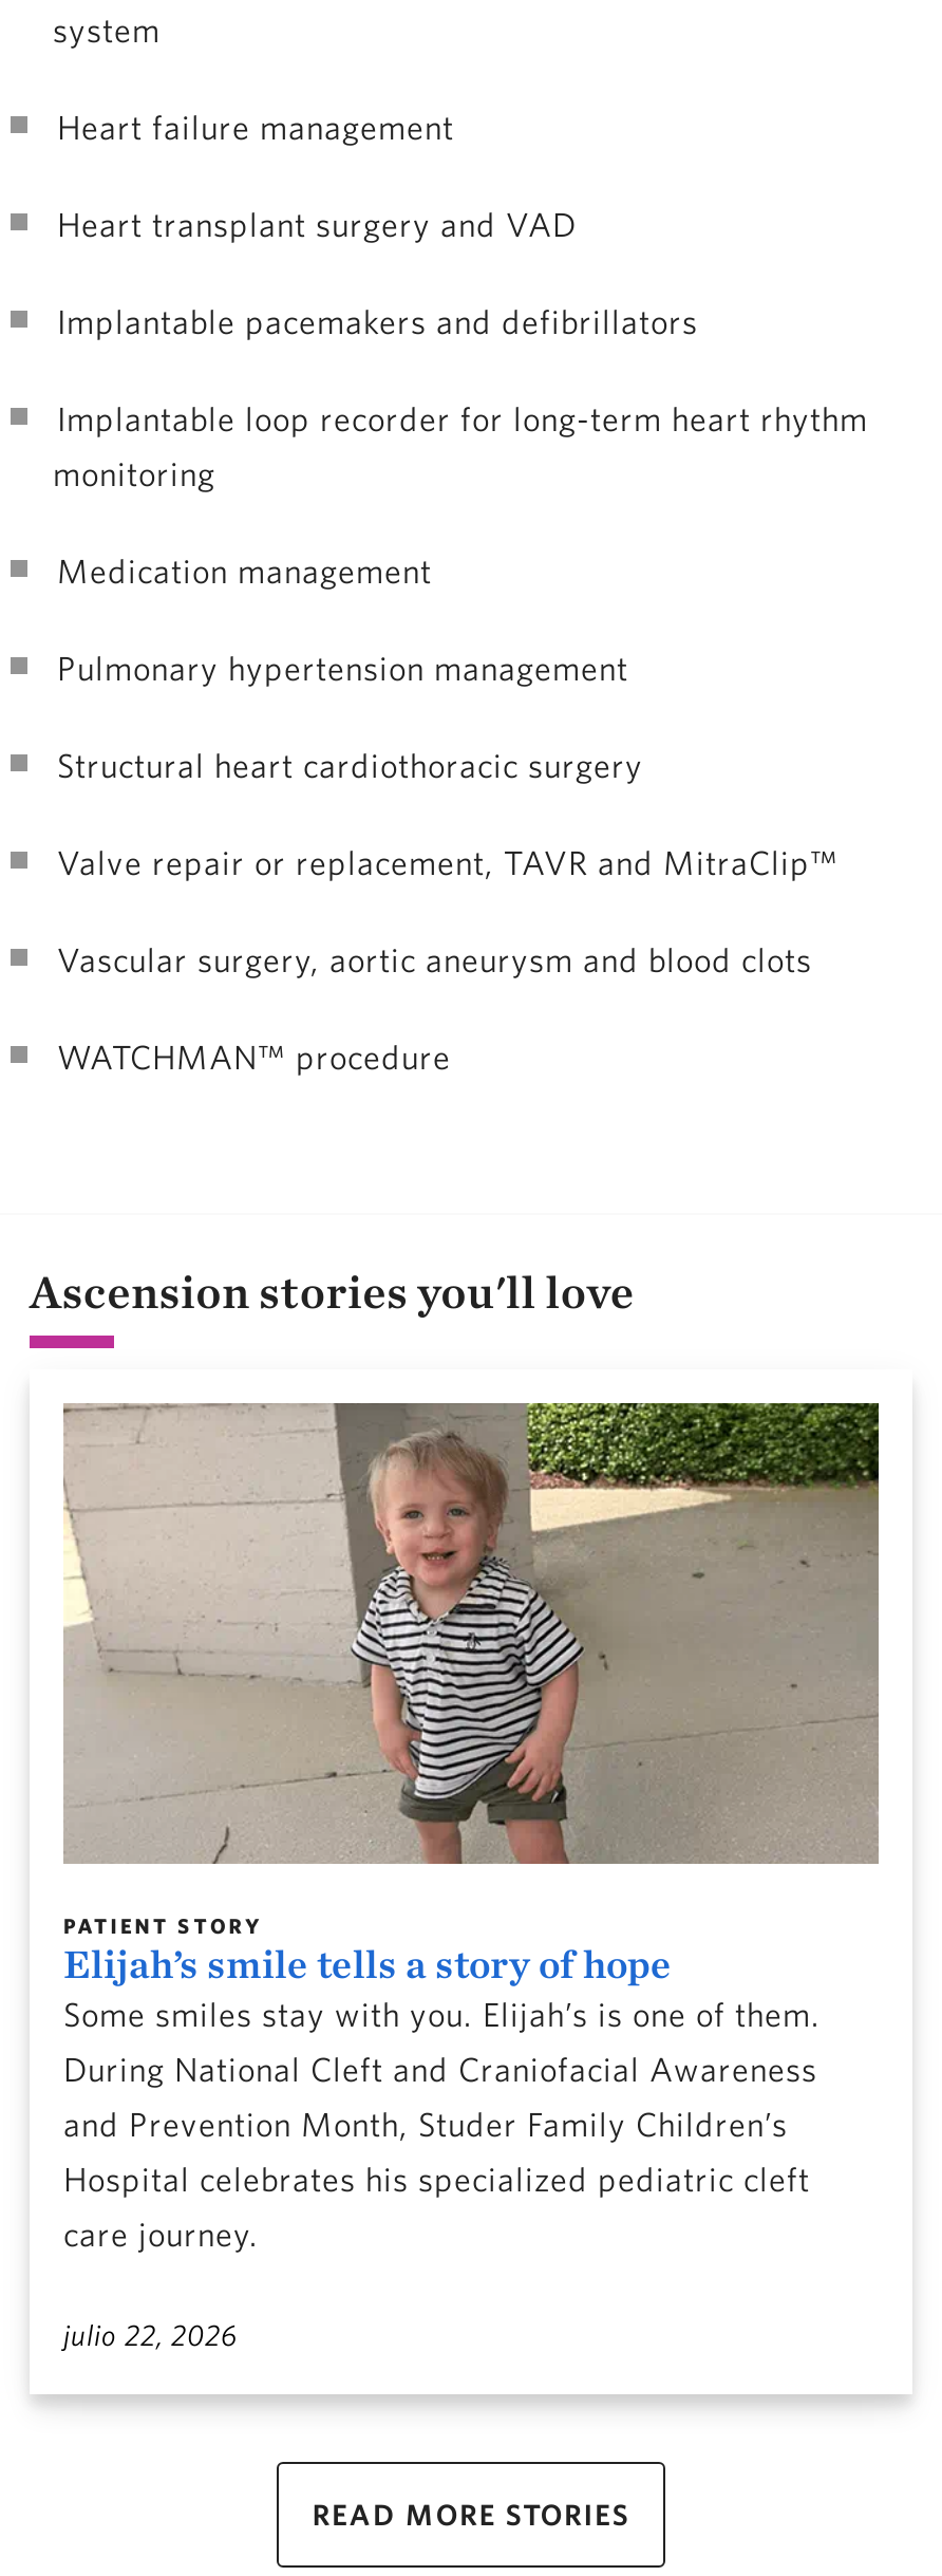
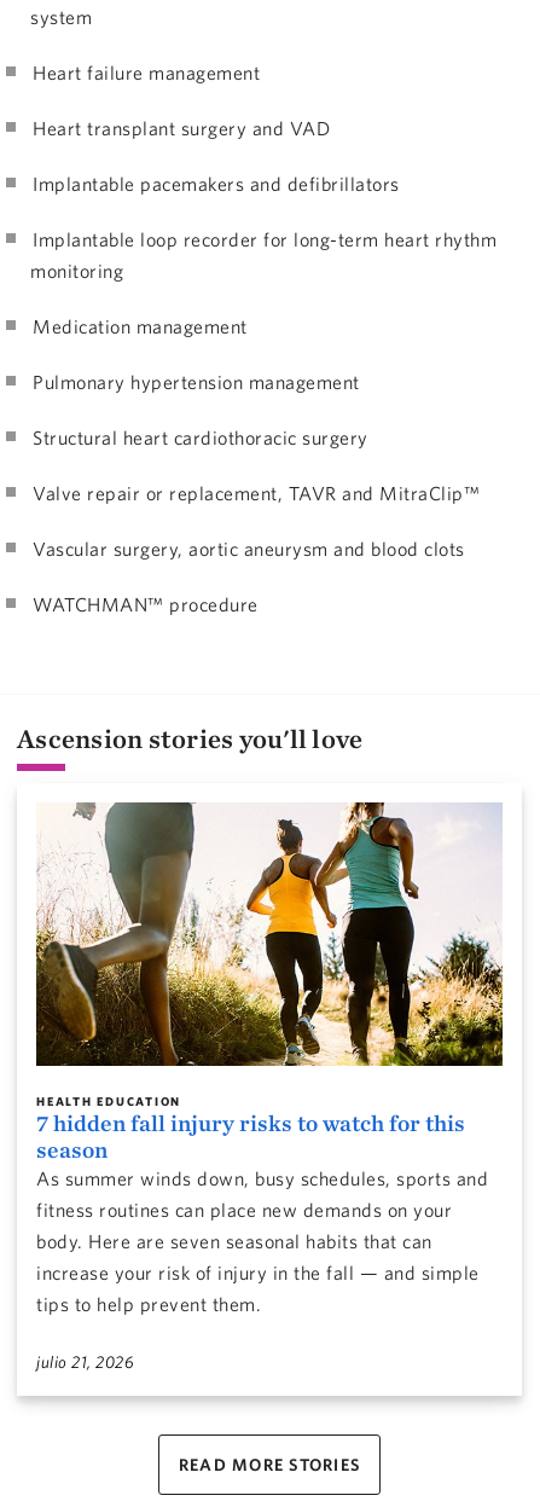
[61,1401,881,2254] [image] | PATIENT STORY | Elijah’s smile tells a story of hope | Some smiles stay with you. Elijah’s is one of them. | During National Cleft and Craniofacial Awareness | and Prevention Month, Studer Family Children’s | Hospital celebrates his specialized pediatric cleft | care journey. -> [36,801,503,1316] [image] | HEALTH EDUCATION | 7 hidden fall injury risks to watch for this | season | As summer winds down, busy schedules, sports and | fitness routines can place new demands on your | body. Here are seven seasonal habits that can | increase your risk of injury in the fall — and simple | tips to help prevent them.
[63,2315,239,2353] julio 22, 2026 -> [36,1351,134,1372] julio 21, 2026

